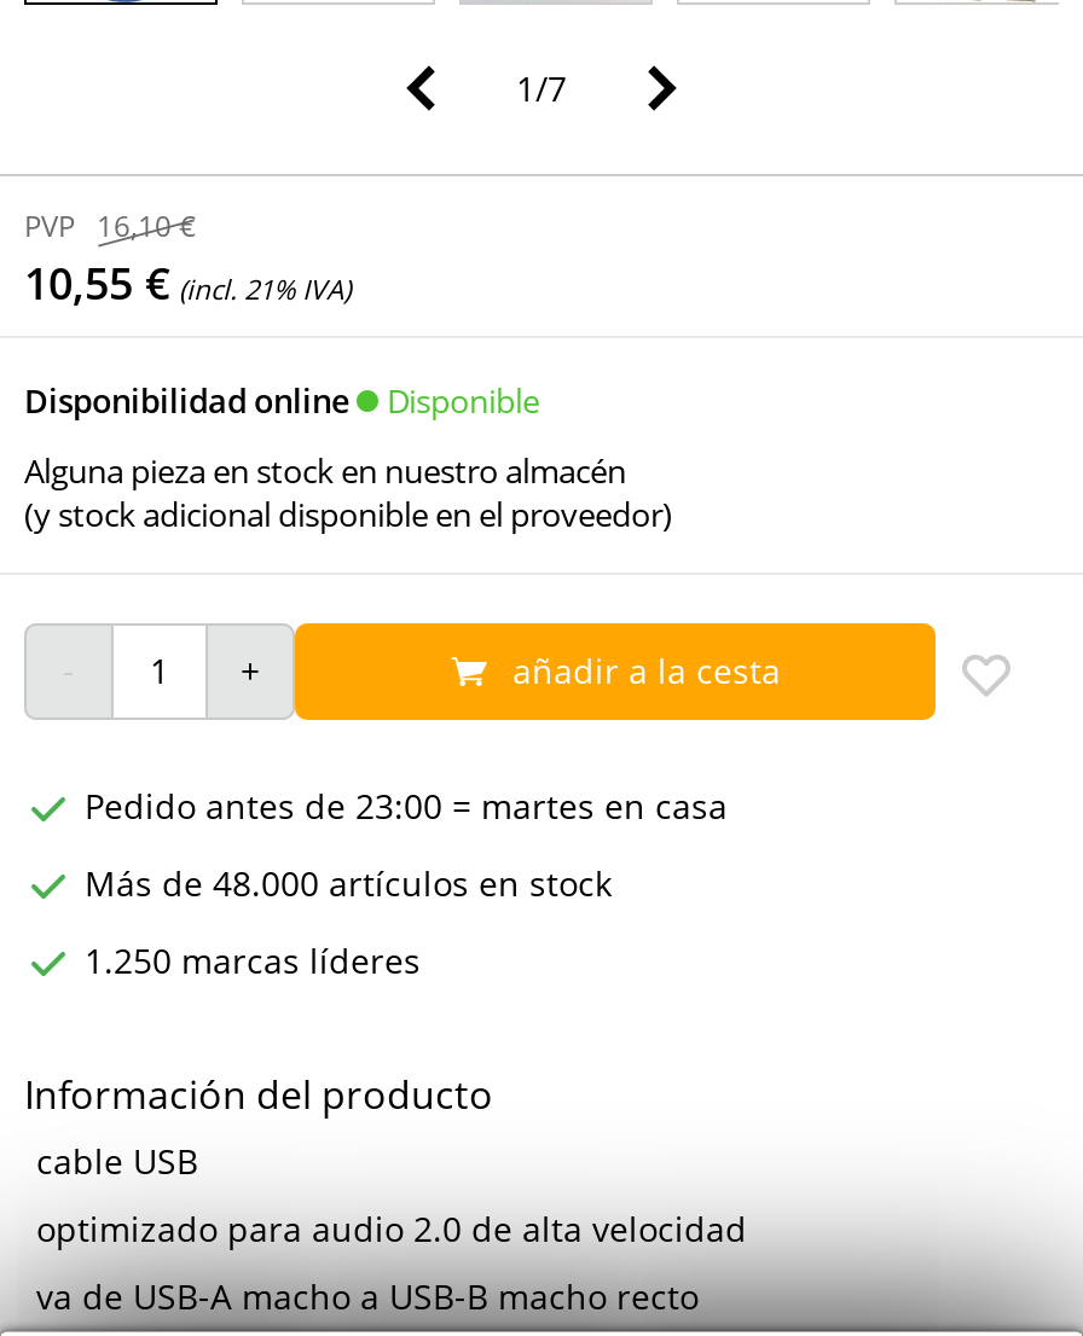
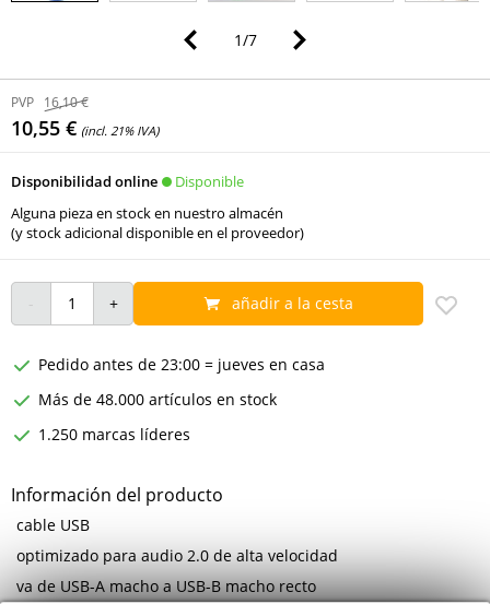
[85,782,728,828] Pedido antes de 23:00 = martes en casa -> [38,354,325,374] Pedido antes de 23:00 = jueves en casa

